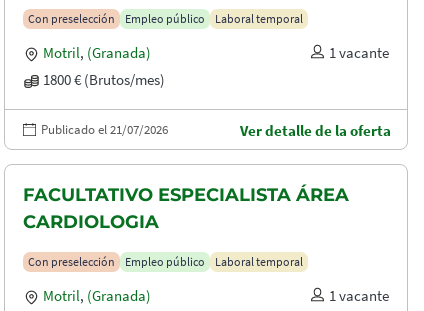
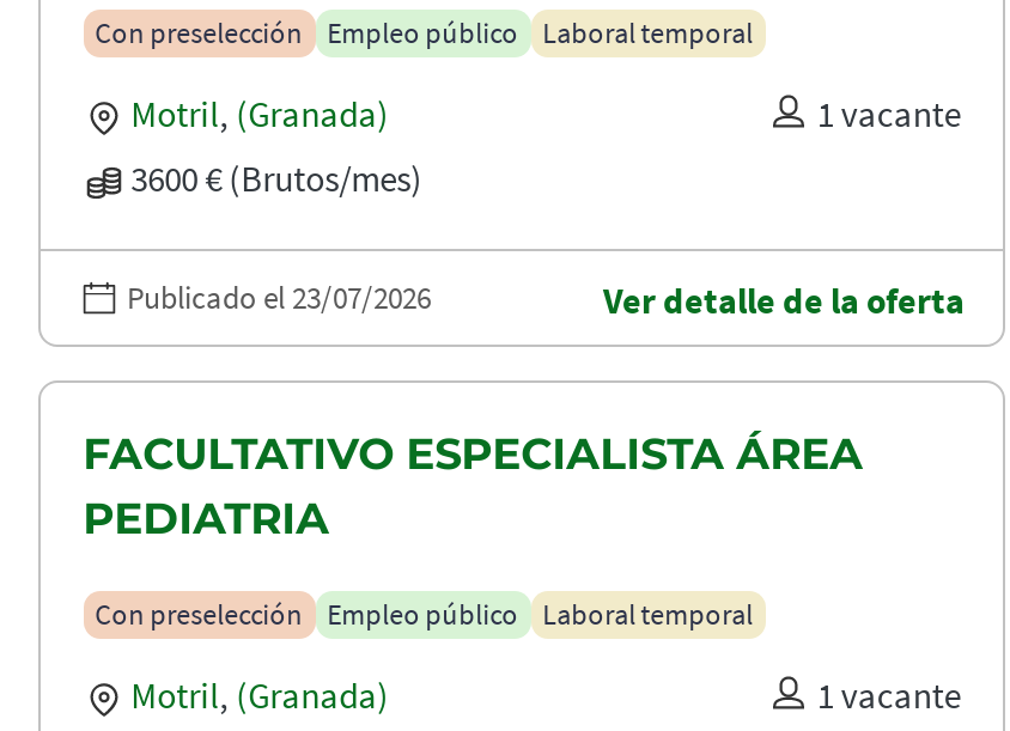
[43,70,165,89] 1800 € (Brutos/mes) -> [131,155,423,201] 3600 € (Brutos/mes)
[41,121,168,138] Publicado el 21/07/2026 -> [127,277,431,318] Publicado el 23/07/2026
[23,211,159,233] CARDIOLOGIA -> [83,494,329,547] PEDIATRIA

